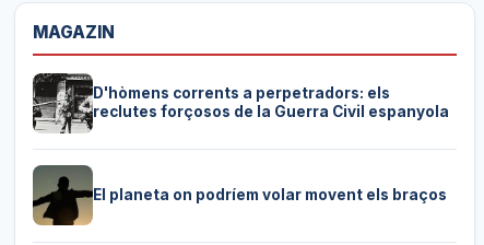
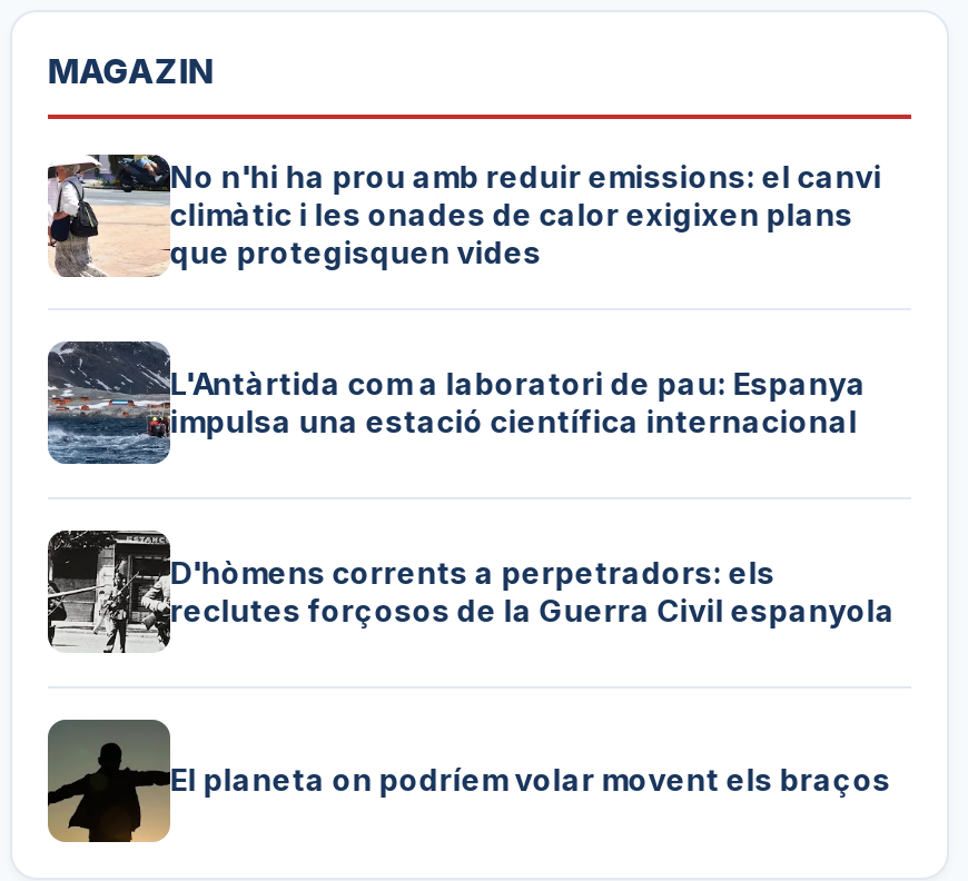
none -> [46,152,882,277] [image] | No n'hi ha prou amb reduir emissions: el canvi | climàtic i les onades de calor exigixen plans | que protegisquen vides
none -> [48,339,866,464] [image] | L'Antàrtida com a laboratori de pau: Espanya | impulsa una estació científica internacional

